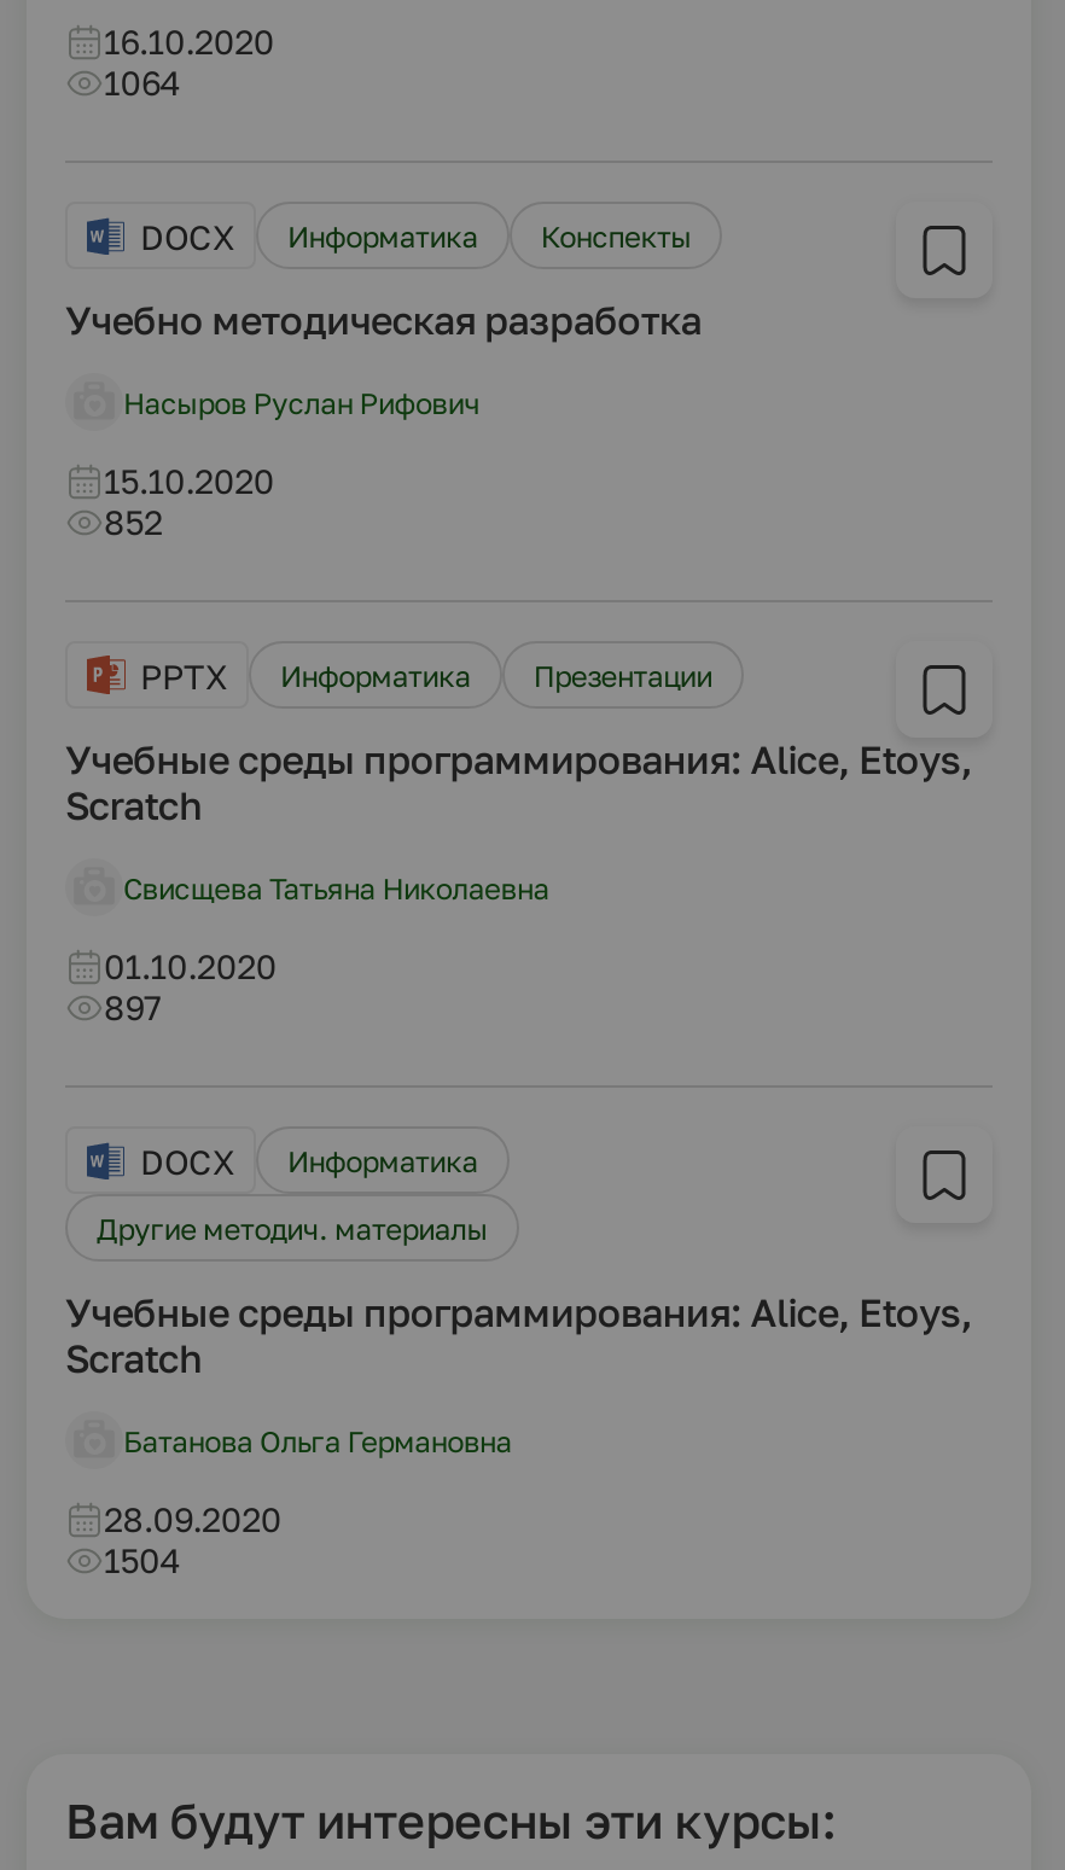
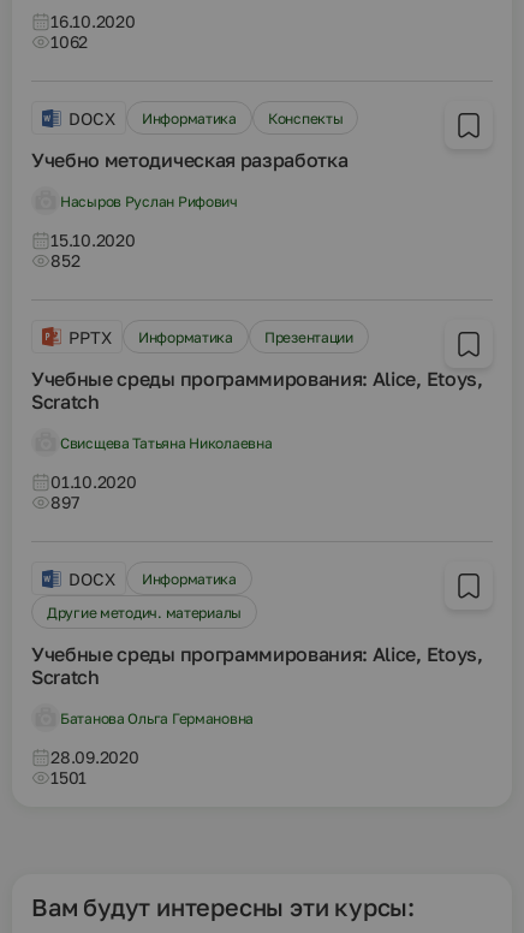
[104,62,181,103] 1064 -> [50,31,88,52] 1062
[104,1539,181,1580] 1504 -> [50,767,87,788] 1501

